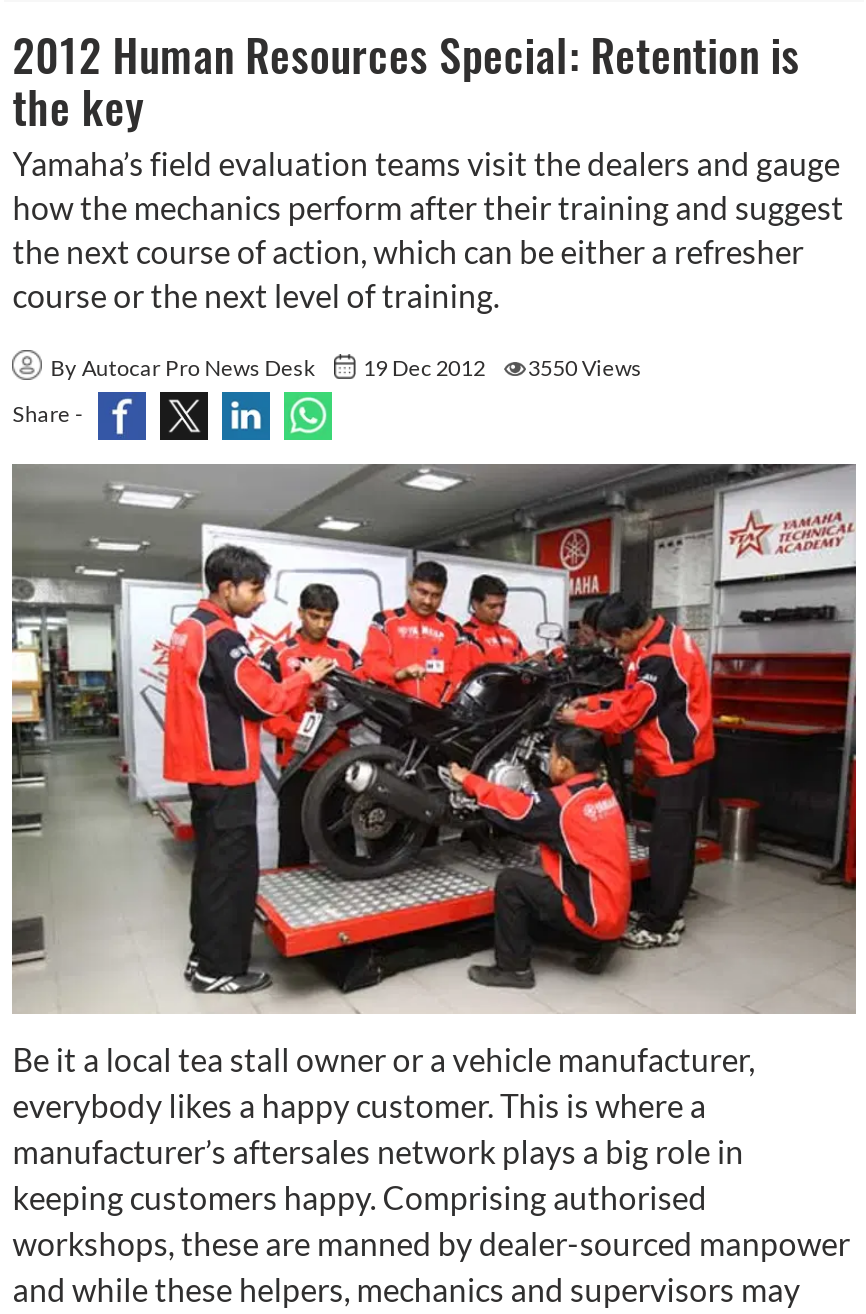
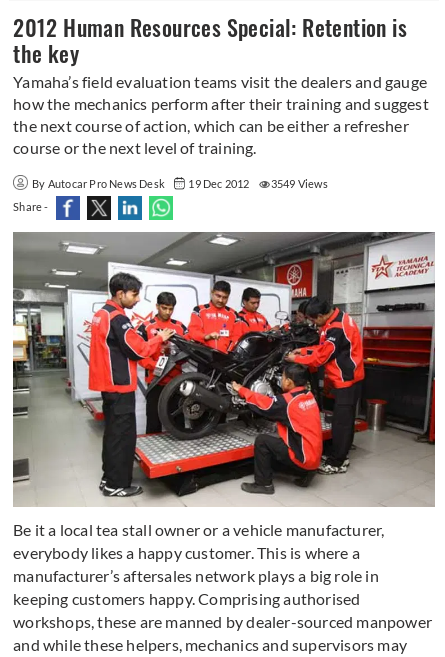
[50,354,642,380] By Autocar Pro News Desk 19 Dec 2012 3550 Views -> [32,177,328,190] By Autocar Pro News Desk 19 Dec 2012 3549 Views

